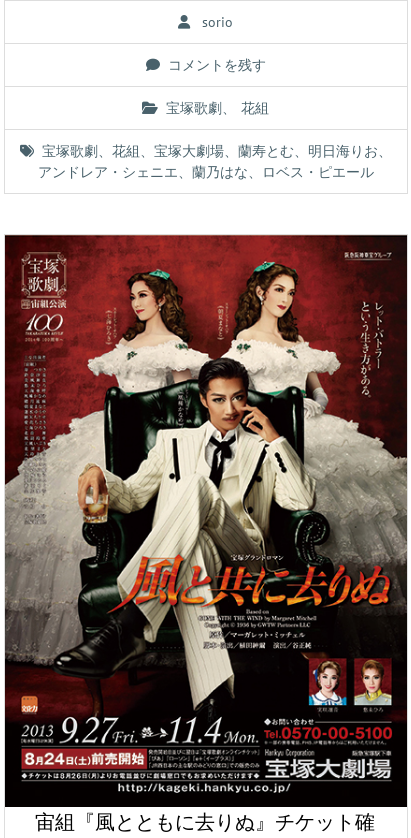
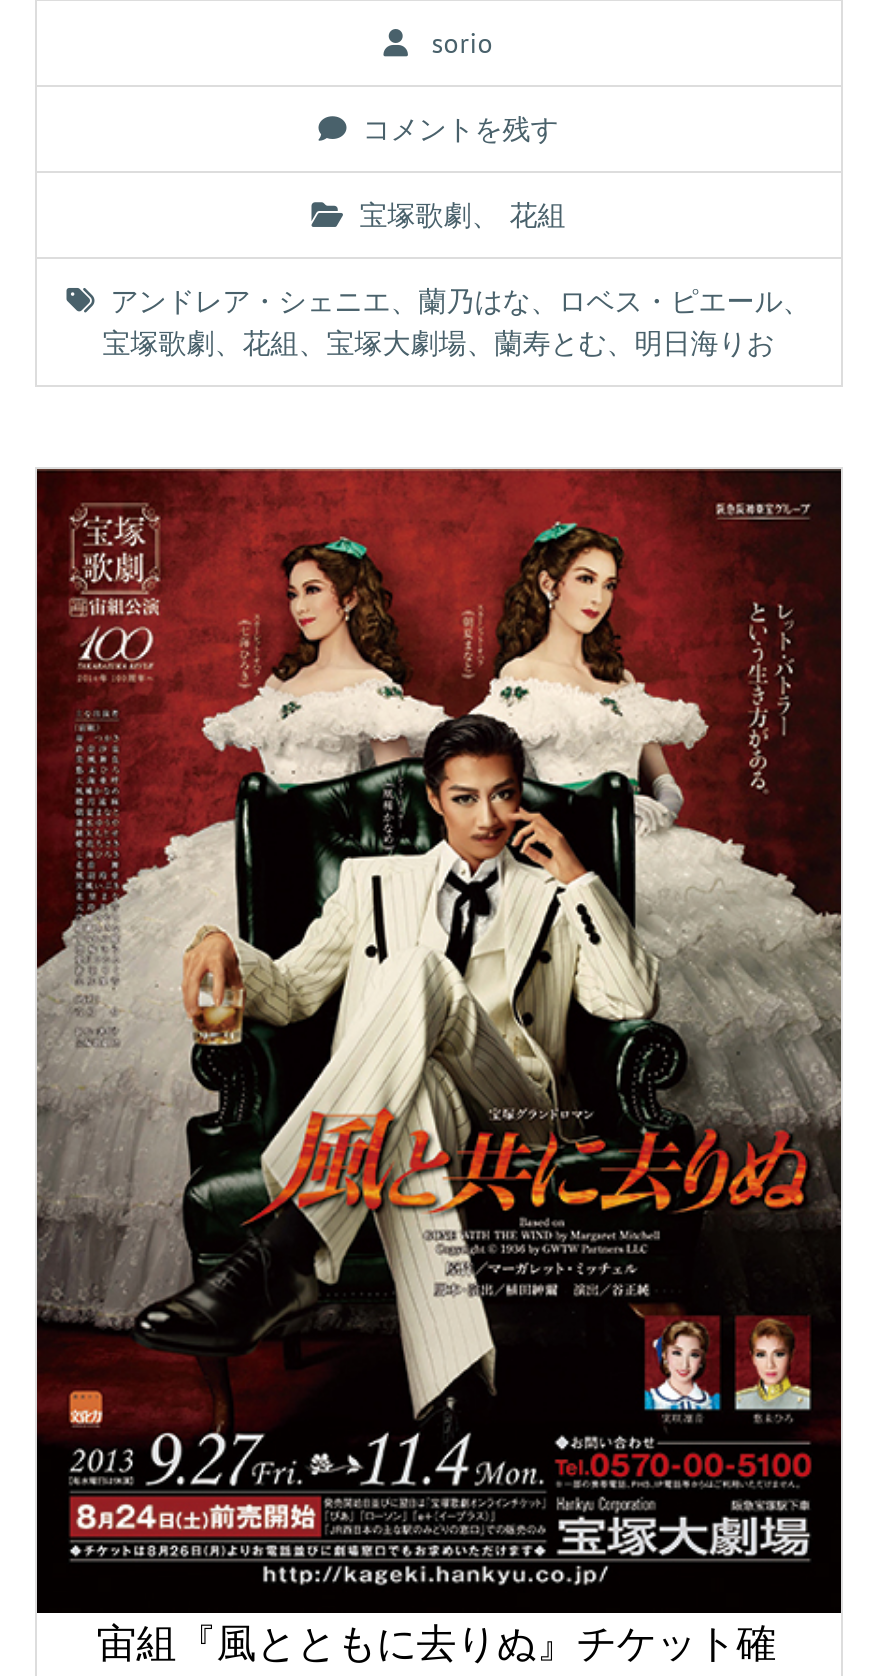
[38,142,392,181] 宝塚歌劇、花組、宝塚大劇場、蘭寿とむ、明日海りお、 | アンドレア・シェニエ、蘭乃はな、ロベス・ピエール -> [102,283,810,361] アンドレア・シェニエ、蘭乃はな、ロベス・ピエール、 | 宝塚歌劇、花組、宝塚大劇場、蘭寿とむ、明日海りお

